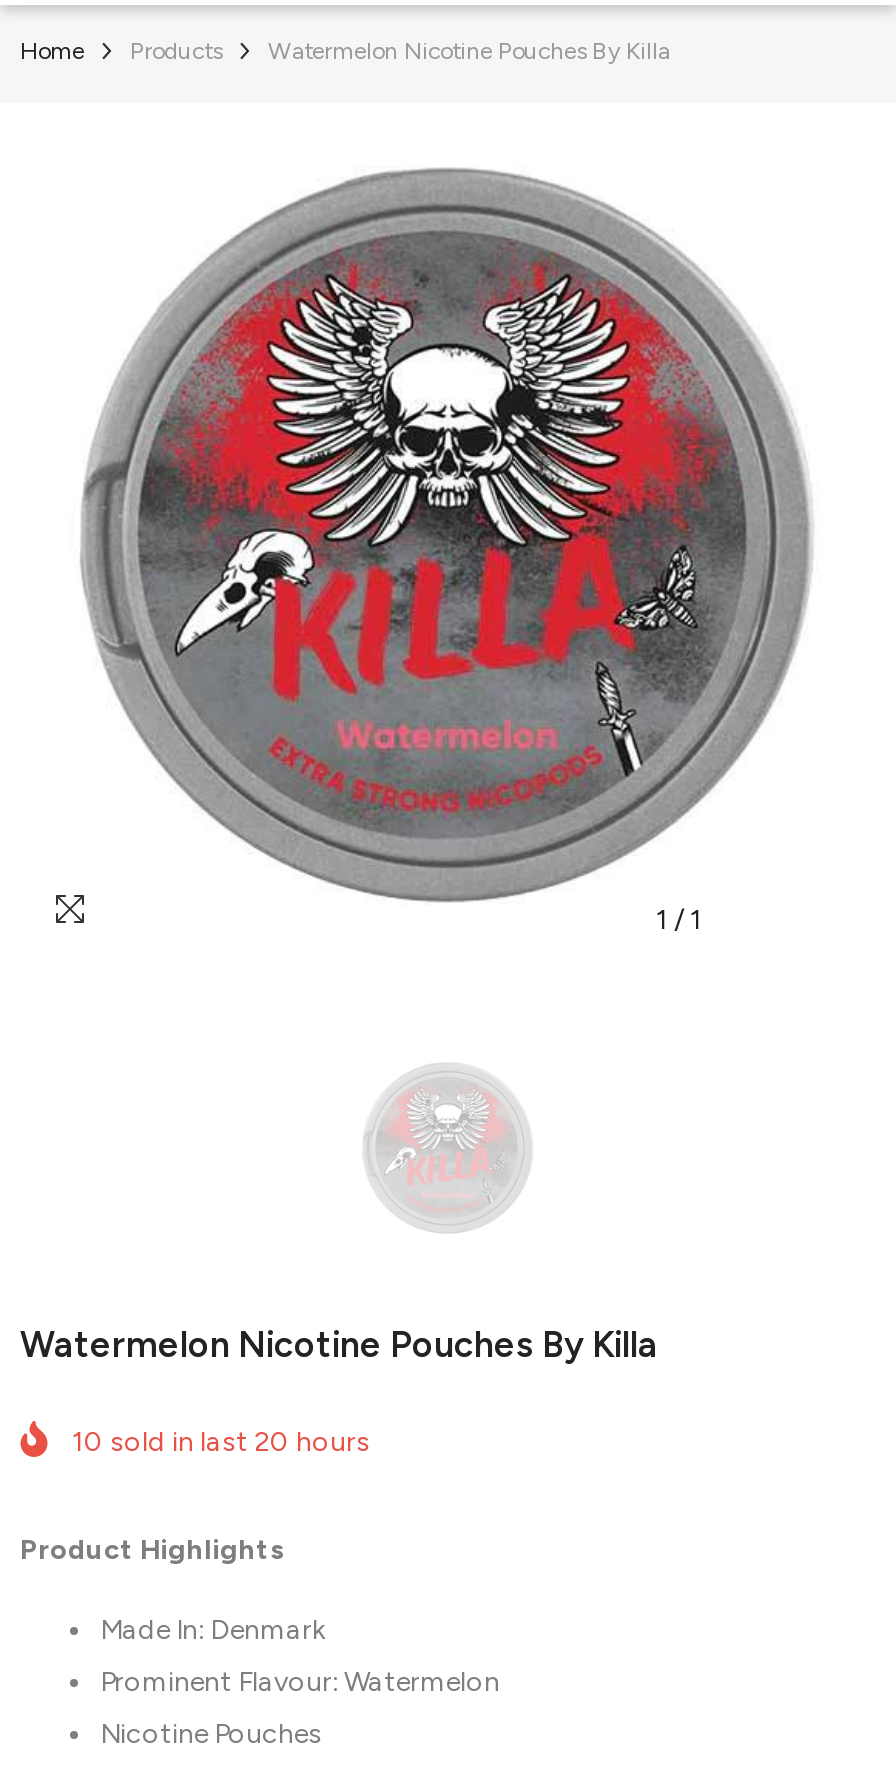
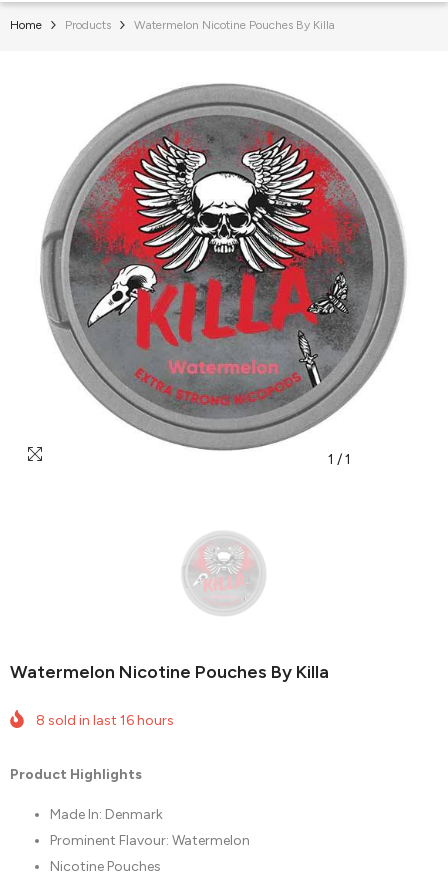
[72,1424,370,1458] 10 sold in last 20 hours -> [36,711,174,728] 8 sold in last 16 hours

